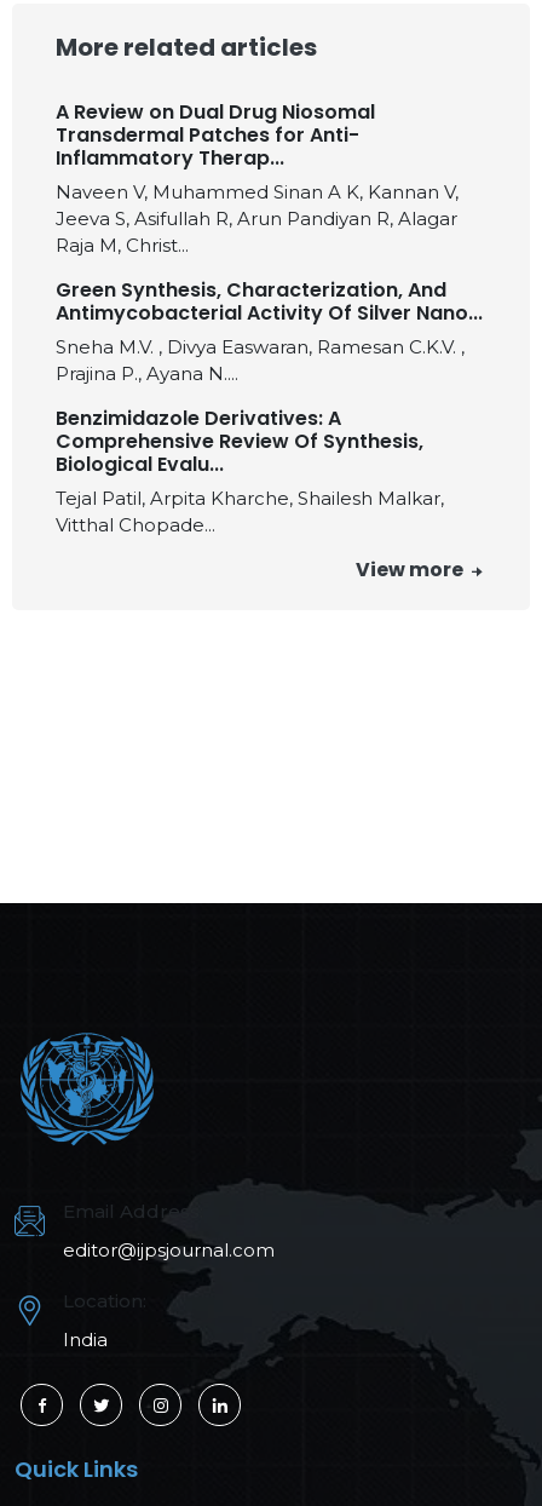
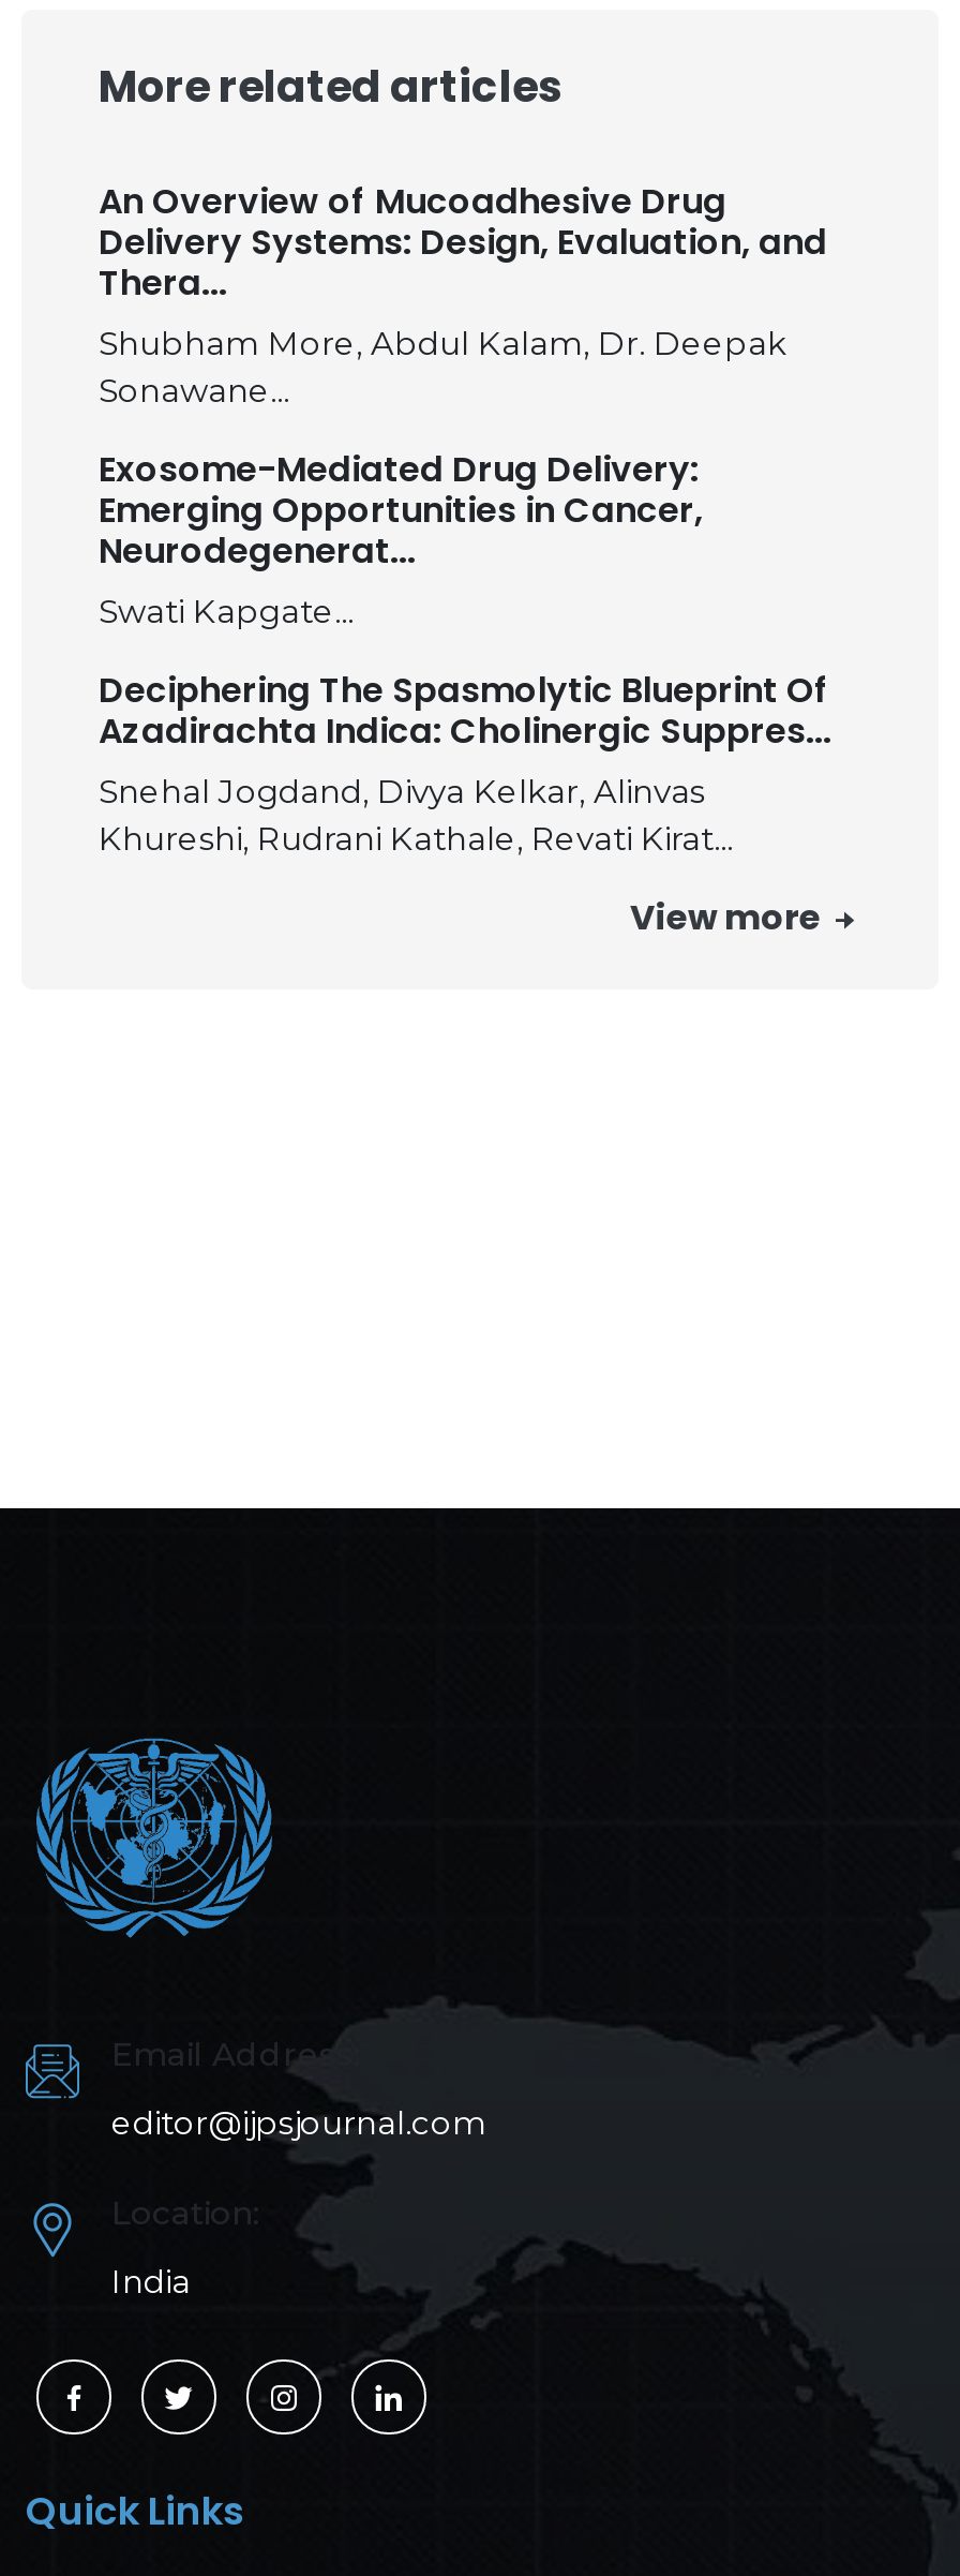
[56,98,459,257] A Review on Dual Drug Niosomal | Transdermal Patches for Anti- | Inflammatory Therap... | Naveen V, Muhammed Sinan A K, Kannan V, | Jeeva S, Asifullah R, Arun Pandiyan R, Alagar | Raja M, Christ... -> [99,177,827,411] An Overview of Mucoadhesive Drug | Delivery Systems: Design, Evaluation, and | Thera... | Shubham More, Abdul Kalam, Dr. Deepak | Sonawane...
[56,276,483,385] Green Synthesis, Characterization, And | Antimycobacterial Activity Of Silver Nano... | Sneha M.V. , Divya Easwaran, Ramesan C.K.V. , | Prajina P., Ayana N.... -> [99,445,703,631] Exosome-Mediated Drug Delivery: | Emerging Opportunities in Cancer, | Neurodegenerat... | Swati Kapgate...
[56,404,444,536] Benzimidazole Derivatives: A | Comprehensive Review Of Synthesis, | Biological Evalu... | Tejal Patil, Arpita Kharche, Shailesh Malkar, | Vitthal Chopade... -> [99,666,831,859] Deciphering The Spasmolytic Blueprint Of | Azadirachta Indica: Cholinergic Suppres... | Snehal Jogdand, Divya Kelkar, Alinvas | Khureshi, Rudrani Kathale, Revati Kirat...

